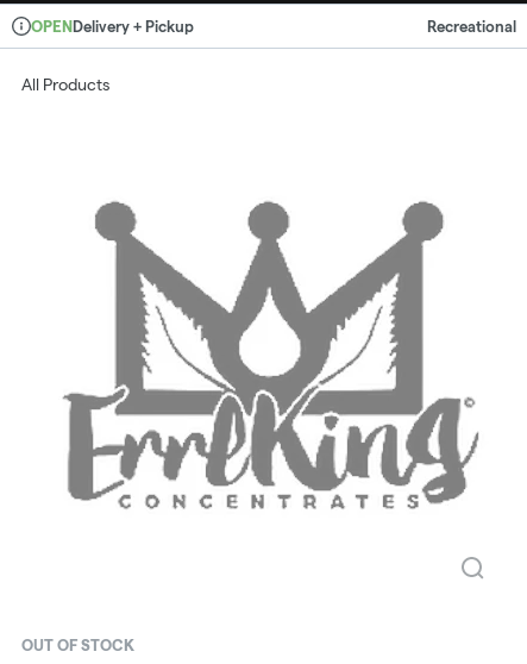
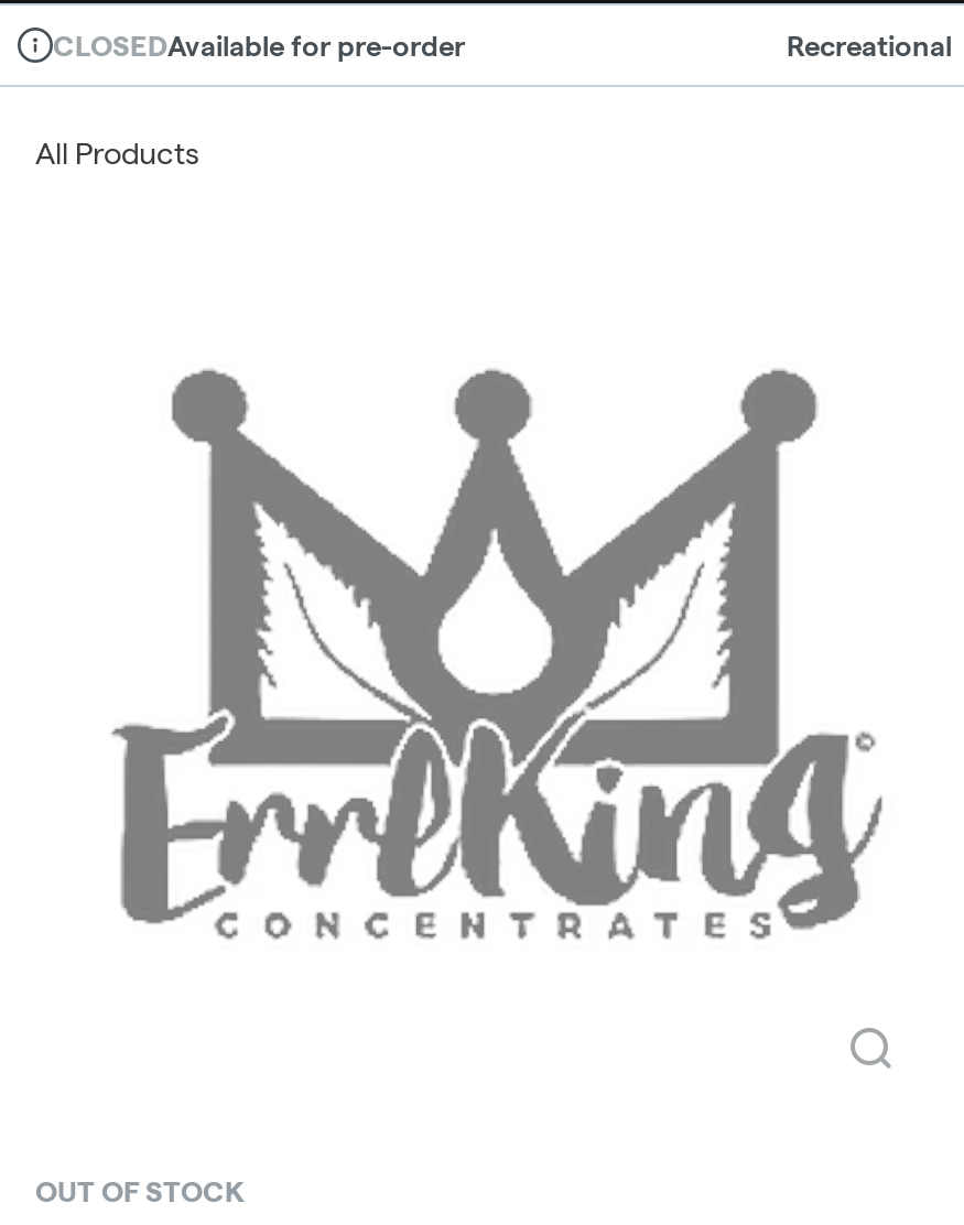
[31,17,194,35] OPENDelivery + Pickup -> [53,29,465,61] CLOSEDAvailable for pre-order

